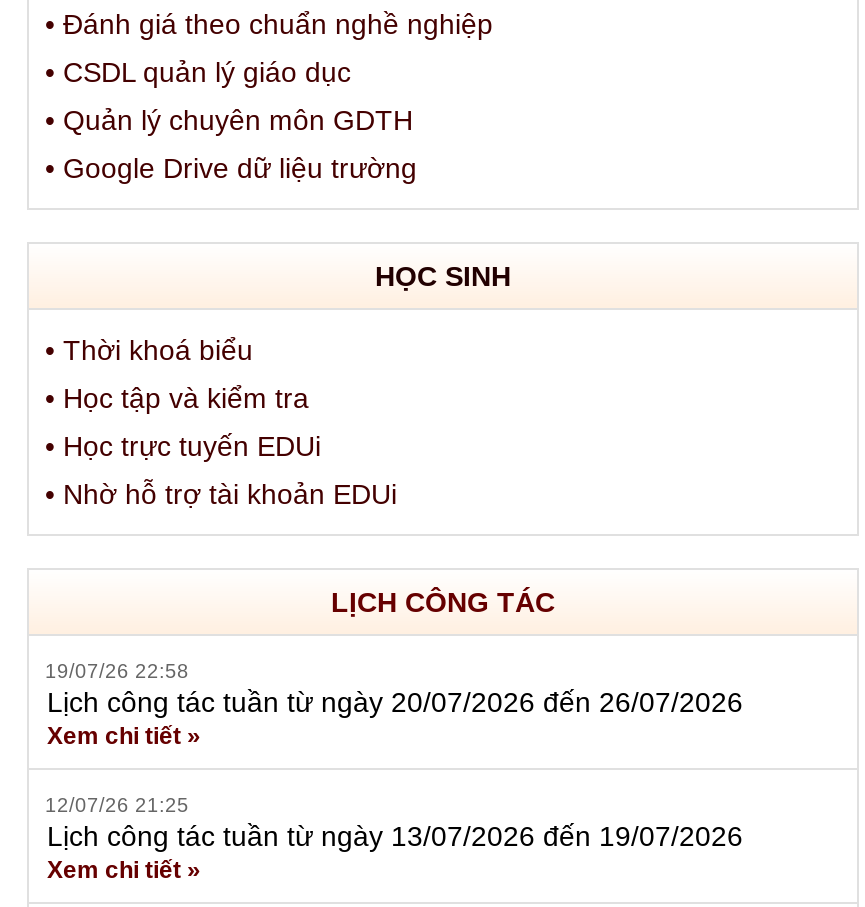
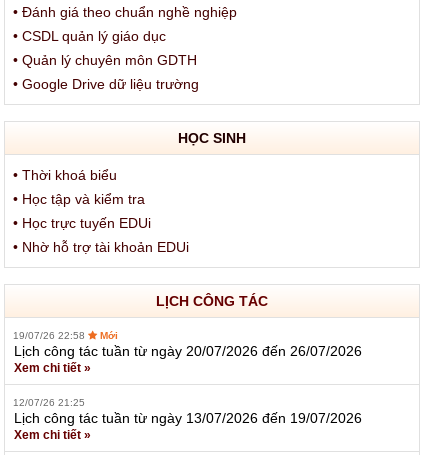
none -> [97,330,118,341] Mới

